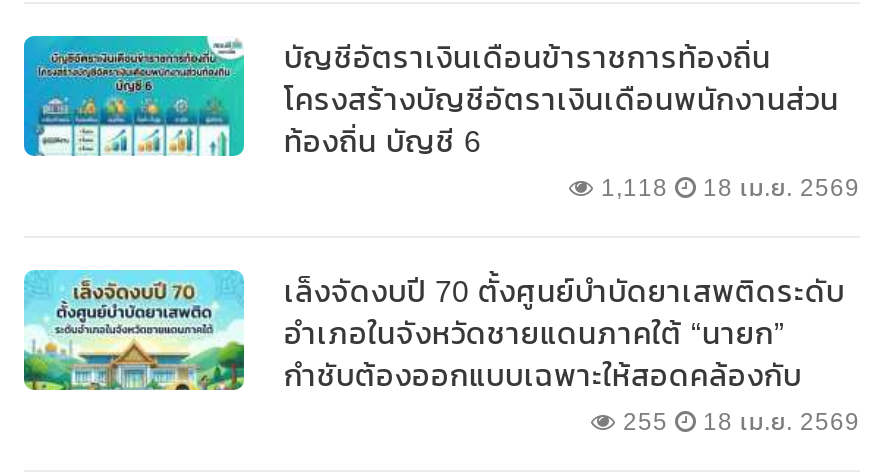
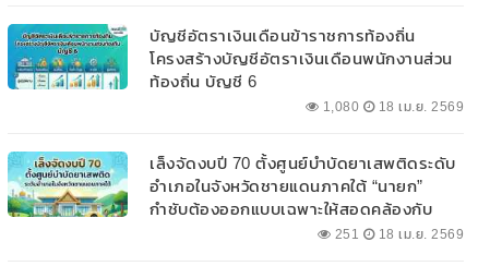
[594,169,860,205] 1,118 18 เม.ย. 2569 -> [319,97,464,116] 1,080 18 เม.ย. 2569
[616,403,860,439] 255 18 เม.ย. 2569 -> [331,224,464,244] 251 18 เม.ย. 2569

